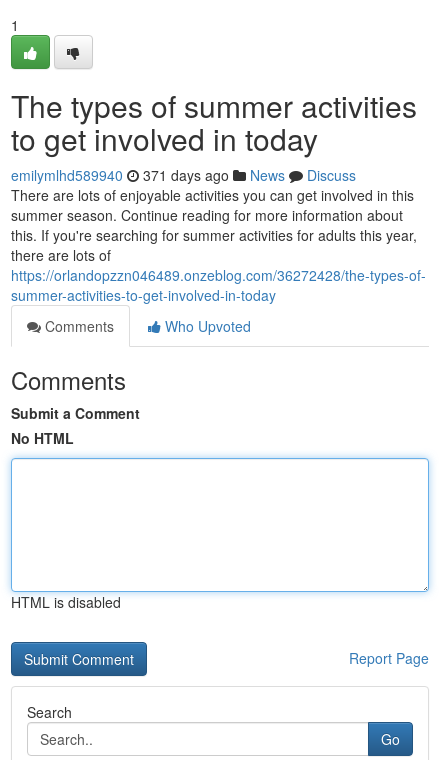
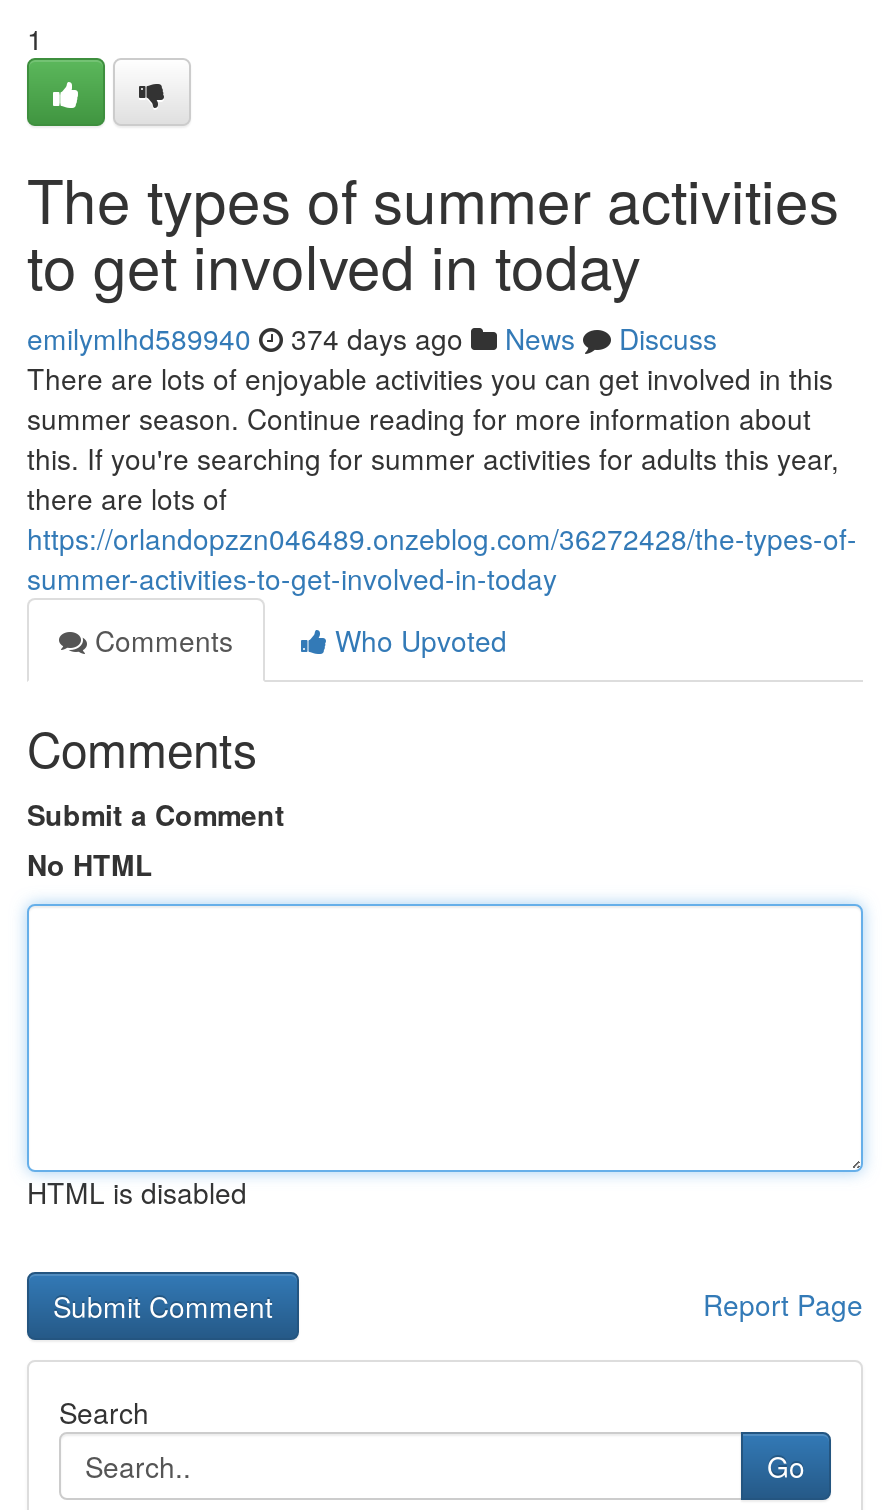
[11,165,356,185] emilymlhd589940 371 days ago News Discuss -> [27,318,717,358] emilymlhd589940 374 days ago News Discuss

